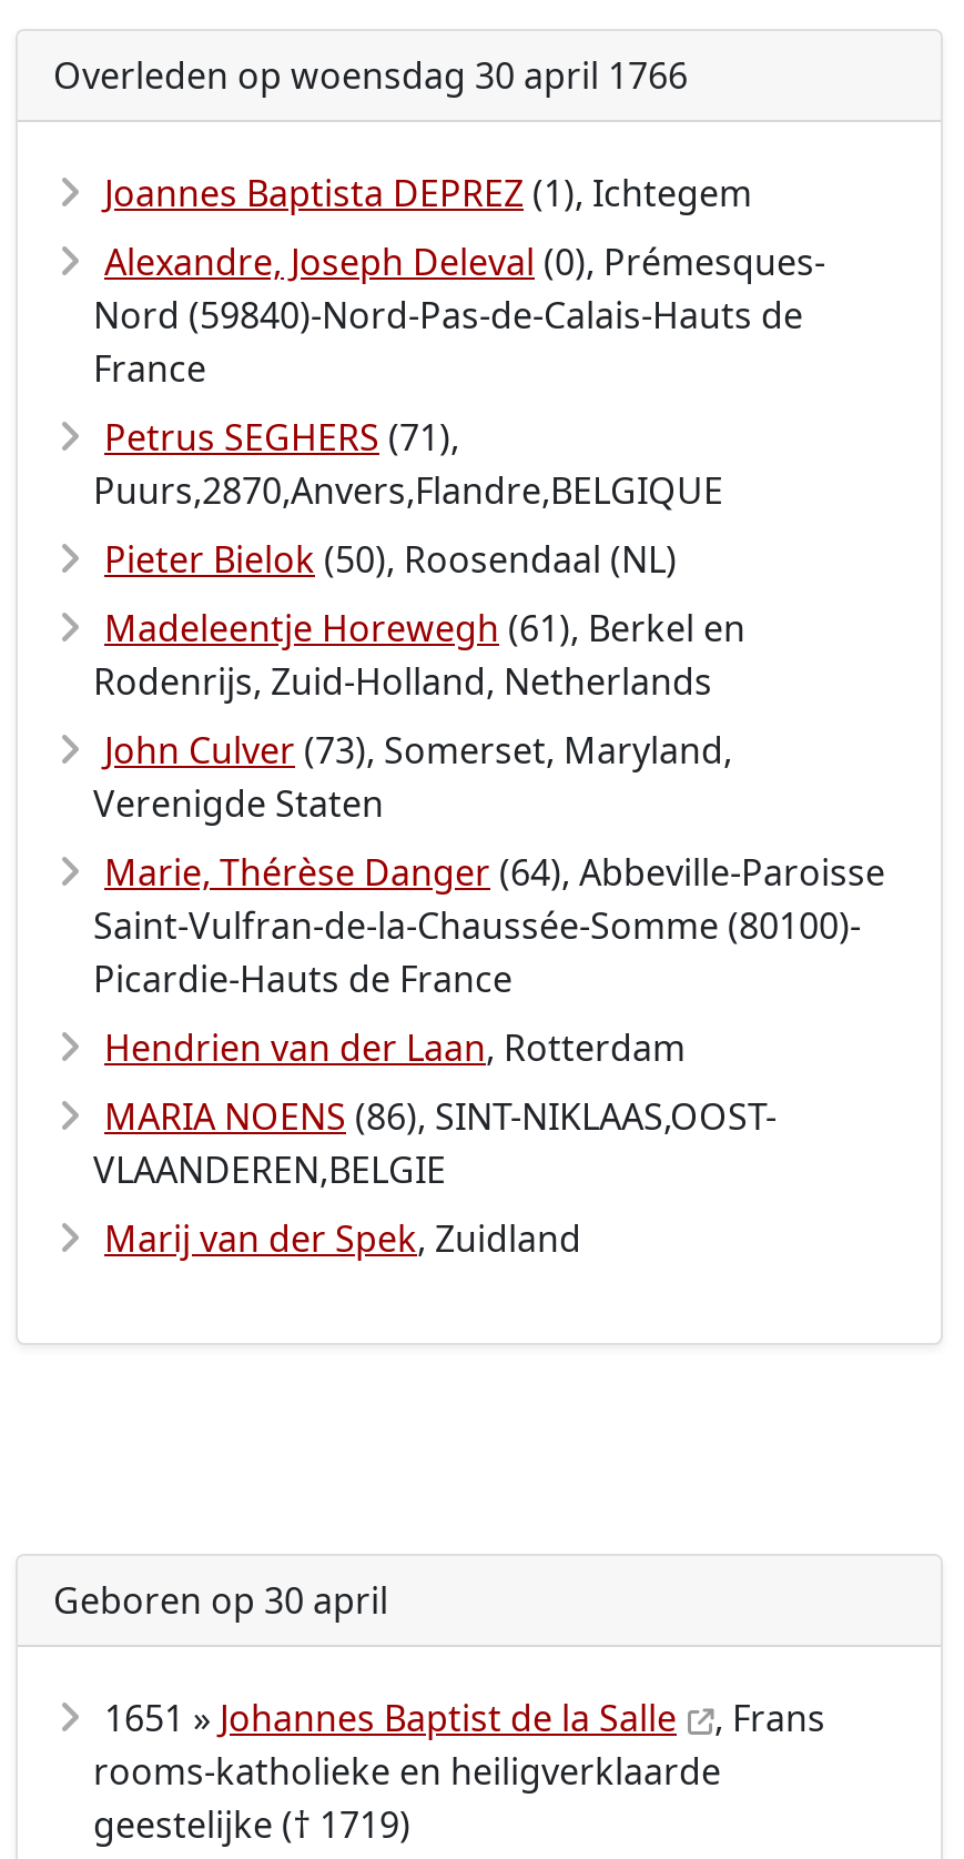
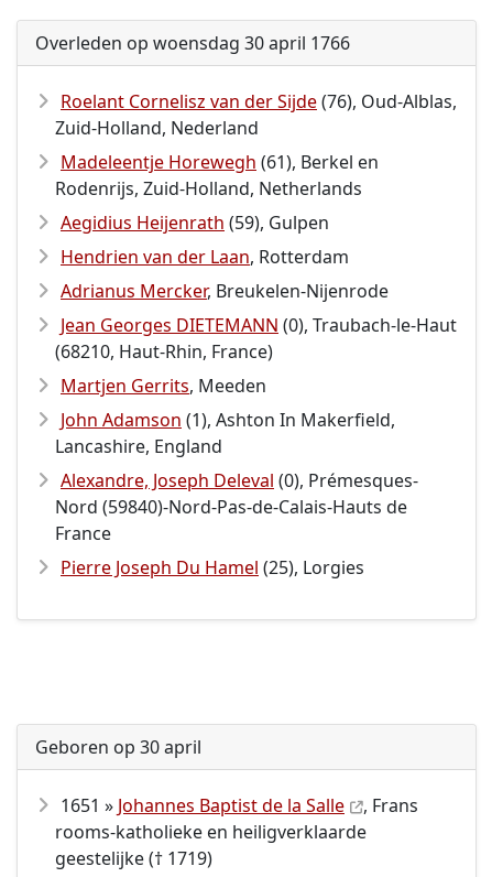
[104,169,752,218] Joannes Baptista DEPREZ (1), Ichtegem -> [55,89,457,458] Roelant Cornelisz van der Sijde (76), Oud-Alblas, | Zuid-Holland, Nederland | Aegidius Heijenrath (59), Gulpen | Adrianus Mercker, Breukelen-Nijenrode | Jean Georges DIETEMANN (0), Traubach-le-Haut | (68210, Haut-Rhin, France) | Martjen Gerrits, Meeden | John Adamson (1), Ashton In Makerfield, | Lancashire, England
moved [93,238,825,393] -> [55,468,418,545]: Alexandre, Joseph Deleval (0), Prémesques- | Nord (59840)-Nord-Pas-de-Calais-Hauts de | France
[93,413,885,1263] Petrus SEGHERS (71), | Puurs,2870,Anvers,Flandre,BELGIQUE | Pieter Bielok (50), Roosendaal (NL) | John Culver (73), Somerset, Maryland, | Verenigde Staten | Marie, Thérèse Danger (64), Abbeville-Paroisse | Saint-Vulfran-de-la-Chaussée-Somme (80100)- | Picardie-Hauts de France | MARIA NOENS (86), SINT-NIKLAAS,OOST- | VLAANDEREN,BELGIE | Marij van der Spek, Zuidland -> [61,555,364,580] Pierre Joseph Du Hamel (25), Lorgies
moved [93,604,745,706] -> [55,150,379,201]: Madeleentje Horewegh (61), Berkel en | Rodenrijs, Zuid-Holland, Netherlands
moved [104,1023,686,1072] -> [61,245,349,269]: Hendrien van der Laan, Rotterdam

